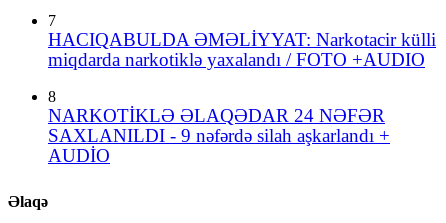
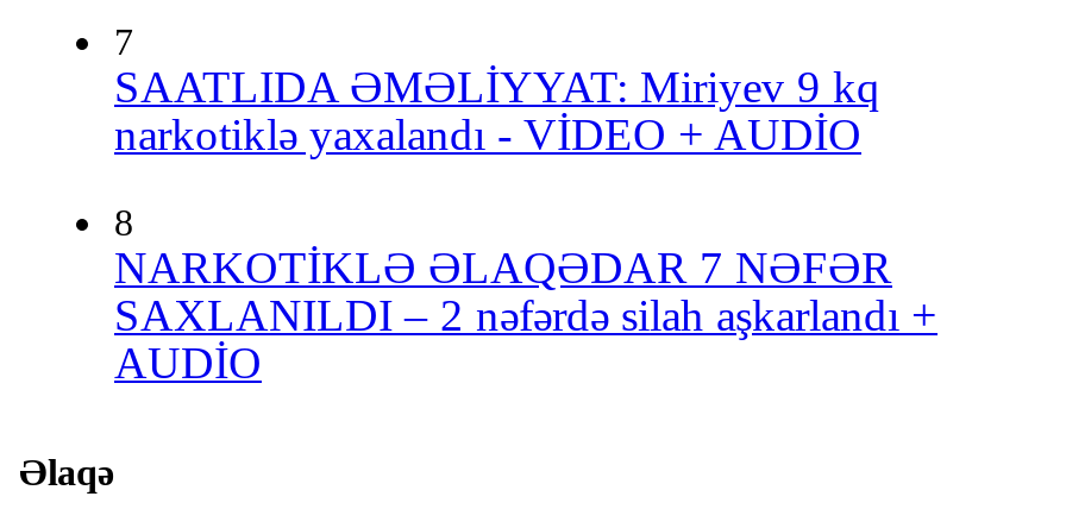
[48,29,436,70] HACIQABULDA ƏMƏLİYYAT: Narkotacir külli | miqdarda narkotiklə yaxalandı / FOTO +AUDIO -> [114,62,880,160] SAATLIDA ƏMƏLİYYAT: Miriyev 9 kq | narkotiklə yaxalandı - VİDEO + AUDİO
[48,105,385,126] NARKOTİKLƏ ƏLAQƏDAR 24 NƏFƏR -> [114,243,892,293] NARKOTİKLƏ ƏLAQƏDAR 7 NƏFƏR
[48,125,390,146] SAXLANILDI - 9 nəfərdə silah aşkarlandı + -> [114,290,938,340] SAXLANILDI – 2 nəfərdə silah aşkarlandı +

